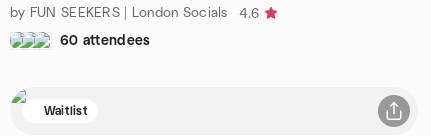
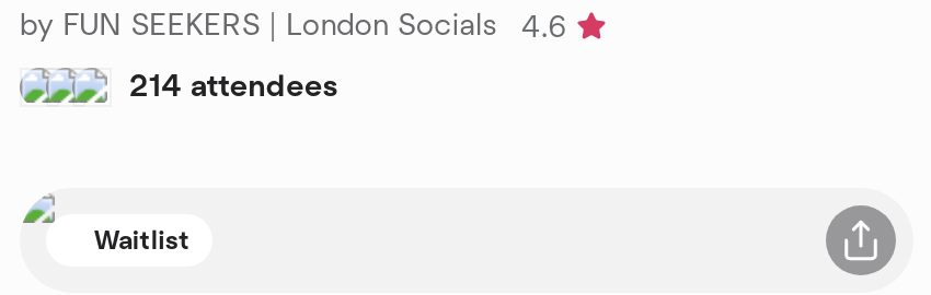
[60,33,150,47] 60 attendees -> [129,71,339,102] 214 attendees

